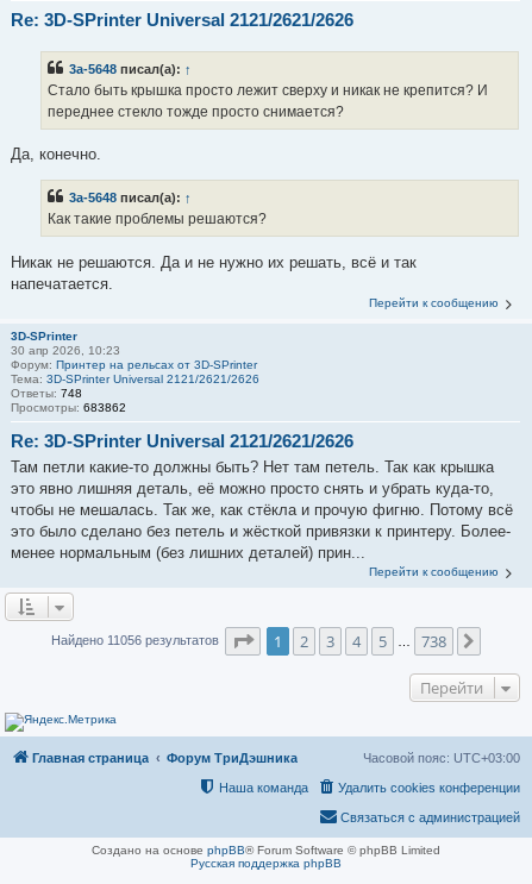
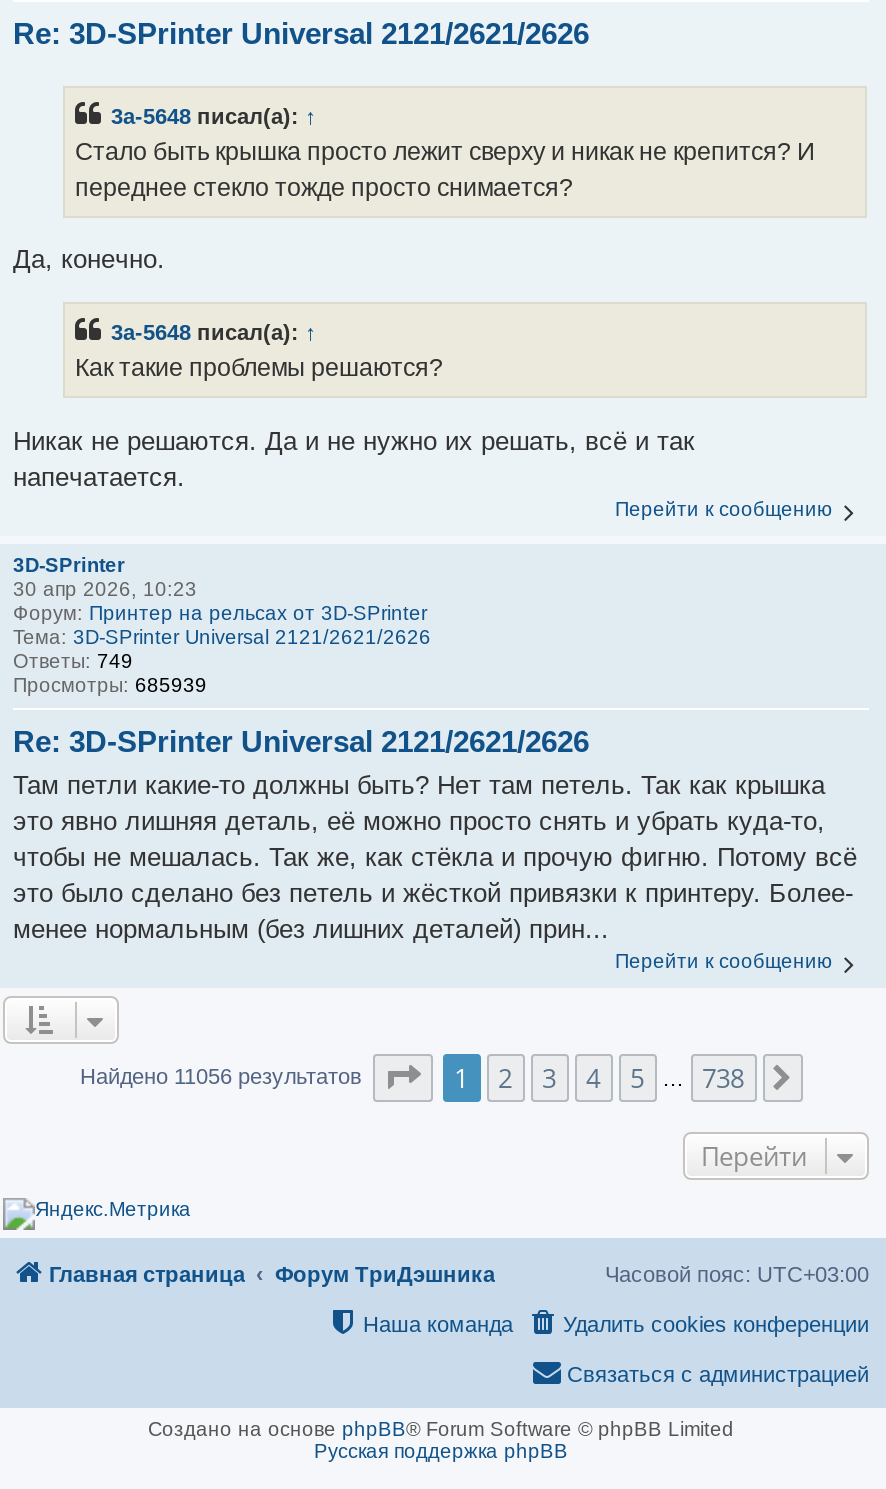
[11,386,82,399] Ответы: 748 -> [13,649,133,671] Ответы: 749
[11,401,126,414] Просмотры: 683862 -> [13,673,207,695] Просмотры: 685939

